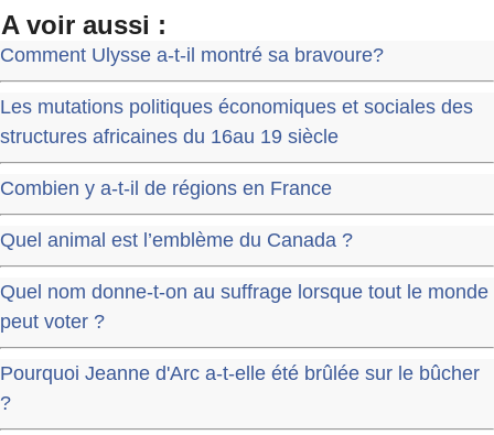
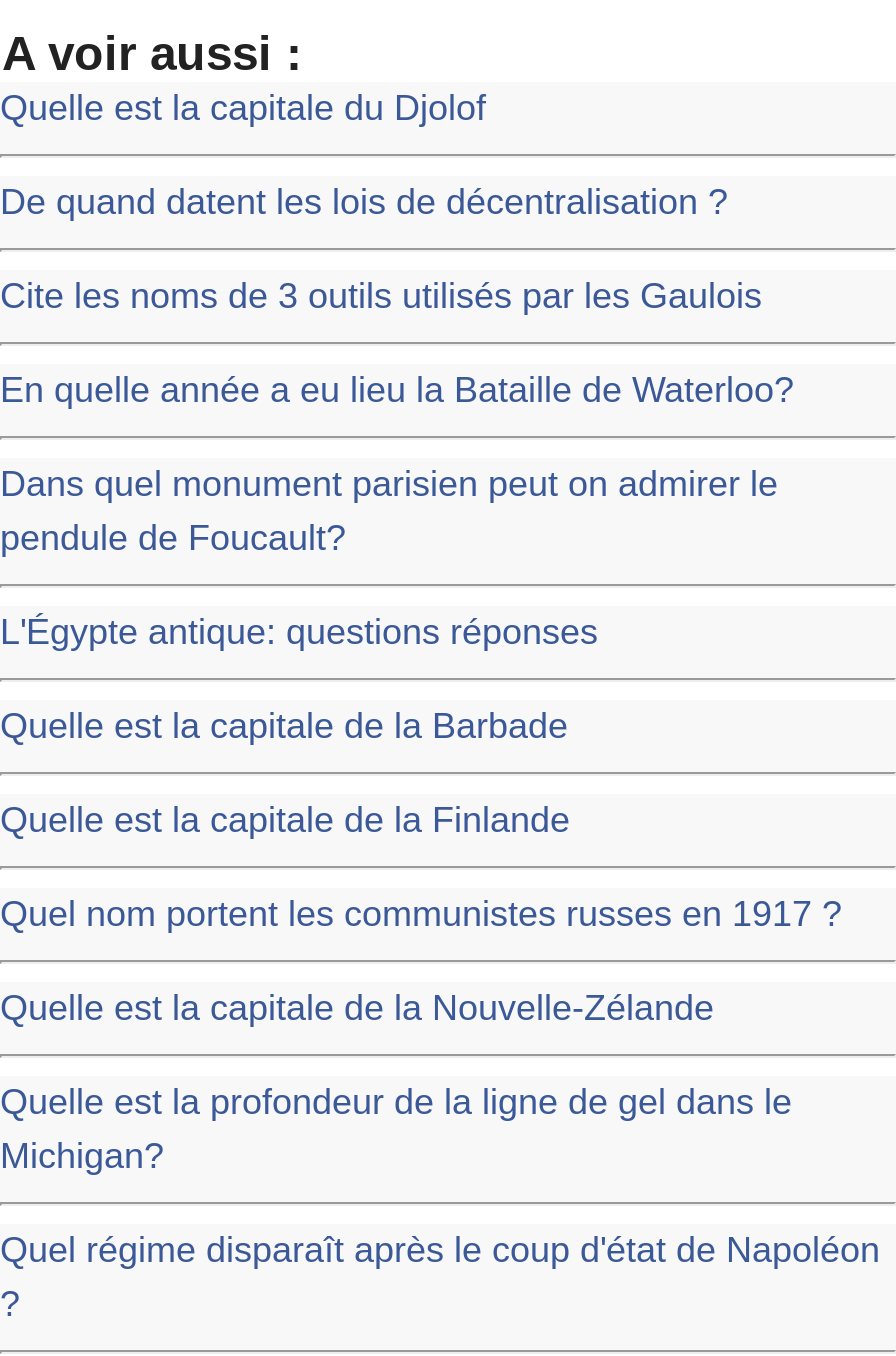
[0,44,488,385] Comment Ulysse a-t-il montré sa bravoure? | Les mutations politiques économiques et sociales des | structures africaines du 16au 19 siècle | Combien y a-t-il de régions en France | Quel animal est l’emblème du Canada ? | Quel nom donne-t-on au suffrage lorsque tout le monde | peut voter ? | Pourquoi Jeanne d'Arc a-t-elle été brûlée sur le bûcher -> [0,88,880,1270] Quelle est la capitale du Djolof | De quand datent les lois de décentralisation ? | Cite les noms de 3 outils utilisés par les Gaulois | En quelle année a eu lieu la Bataille de Waterloo? | Dans quel monument parisien peut on admirer le | pendule de Foucault? | L'Égypte antique: questions réponses | Quelle est la capitale de la Barbade | Quelle est la capitale de la Finlande | Quel nom portent les communistes russes en 1917 ? | Quelle est la capitale de la Nouvelle-Zélande | Quelle est la profondeur de la ligne de gel dans le | Michigan? | Quel régime disparaît après le coup d'état de Napoléon

